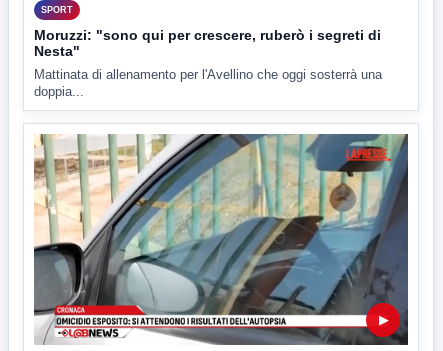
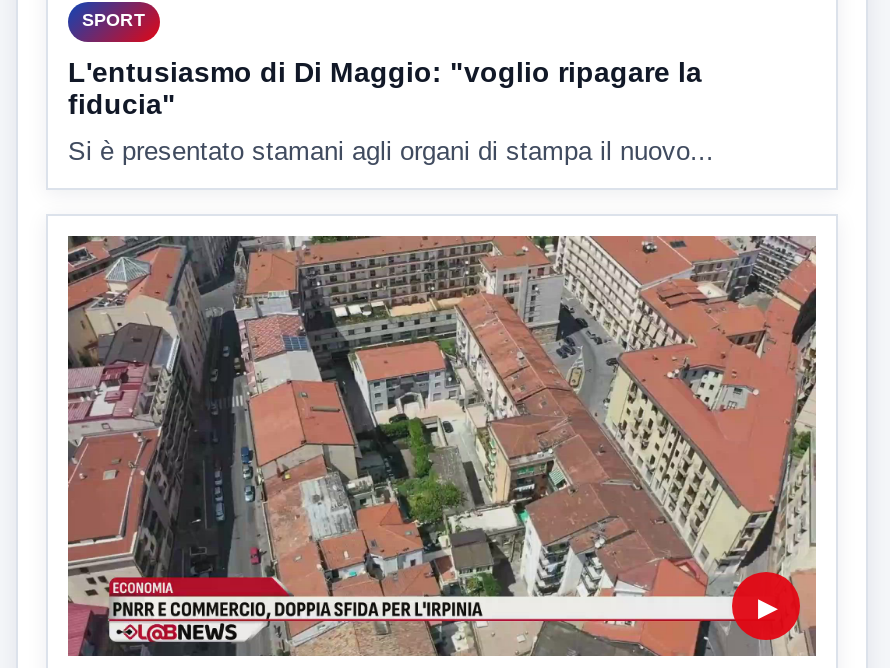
[34,27,381,59] Moruzzi: "sono qui per crescere, ruberò i segreti di | Nesta" -> [68,55,702,119] L'entusiasmo di Di Maggio: "voglio ripagare la | fiducia"
[34,67,382,99] Mattinata di allenamento per l'Avellino che oggi sosterrà una | doppia... -> [68,135,714,165] Si è presentato stamani agli organi di stampa il nuovo...
[34,133,409,346] [image] -> [66,234,818,658] [image]

